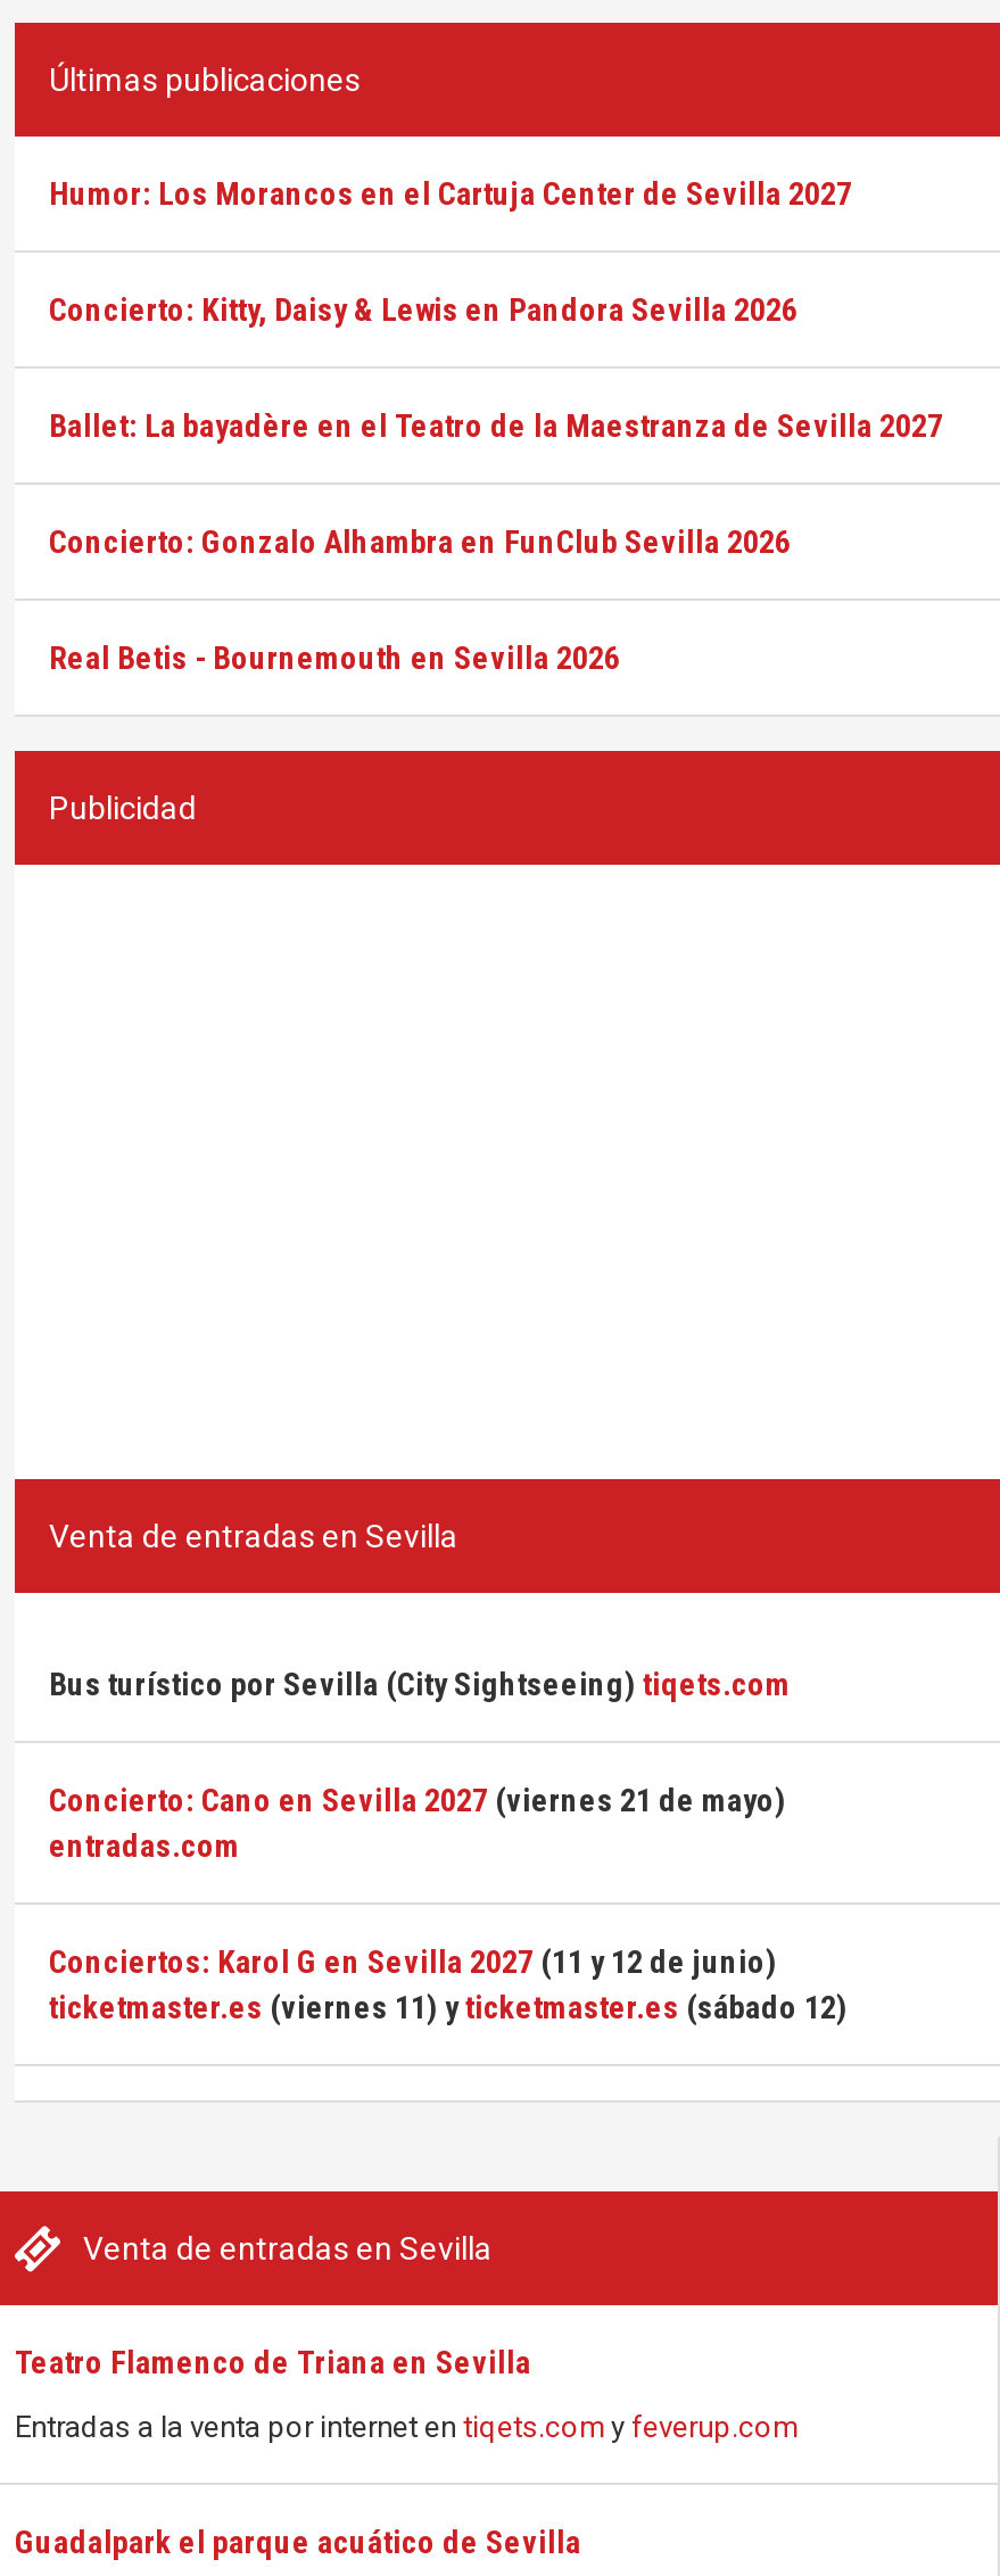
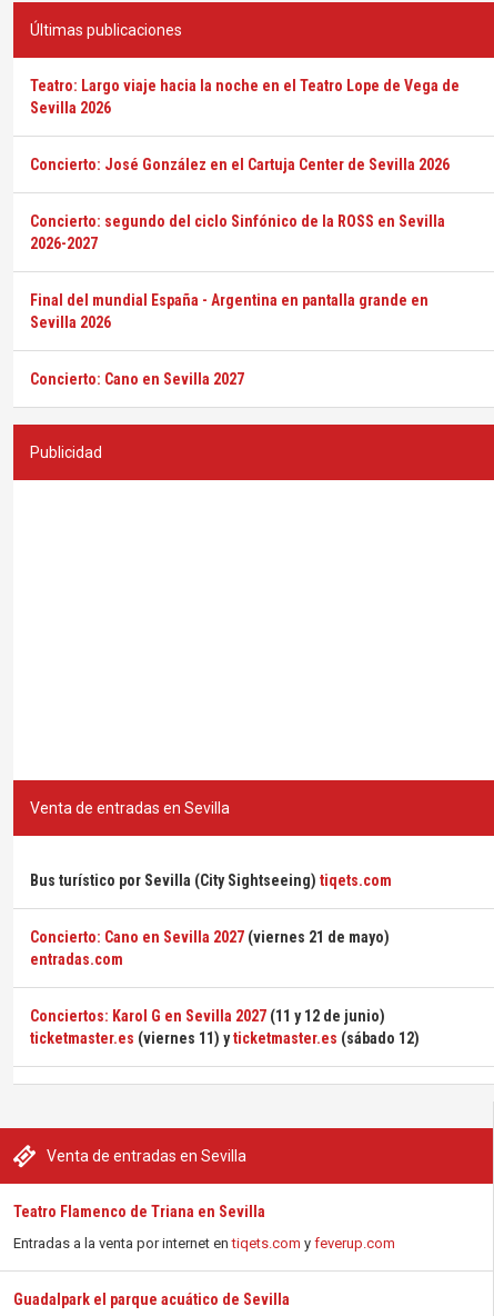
[49,175,852,212] Humor: Los Morancos en el Cartuja Center de Sevilla 2027 -> [30,77,460,117] Teatro: Largo viaje hacia la noche en el Teatro Lope de Vega de | Sevilla 2026
[49,291,797,328] Concierto: Kitty, Daisy & Lewis en Pandora Sevilla 2026 -> [30,156,450,173] Concierto: José González en el Cartuja Center de Sevilla 2026
[49,407,943,444] Ballet: La bayadère en el Teatro de la Maestranza de Sevilla 2027 -> [30,212,445,252] Concierto: segundo del ciclo Sinfónico de la ROSS en Sevilla | 2026-2027
[49,523,791,560] Concierto: Gonzalo Alhambra en FunClub Sevilla 2026 -> [30,291,429,331] Final del mundial España - Argentina en pantalla grande en | Sevilla 2026
[49,639,620,676] Real Betis - Bournemouth en Sevilla 2026 -> [30,370,244,388] Concierto: Cano en Sevilla 2027

